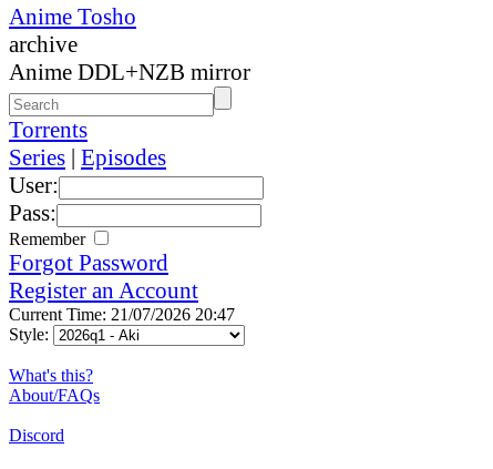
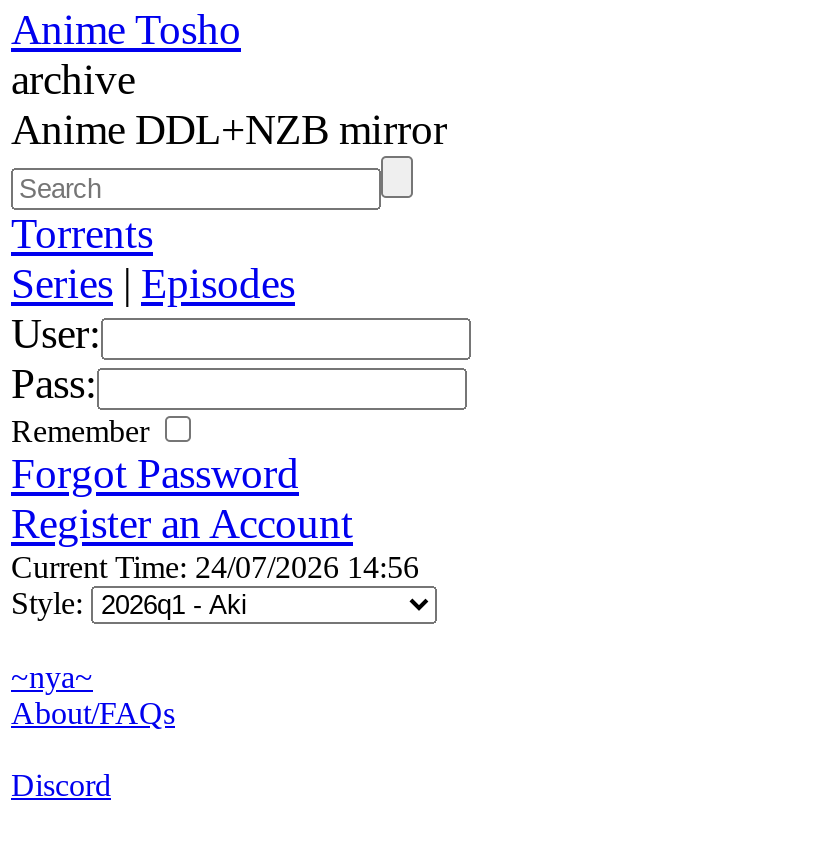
[9,305,235,324] Current Time: 21/07/2026 20:47 -> [11,550,419,584] Current Time: 24/07/2026 14:56
[9,366,93,385] What's this? -> [11,660,93,694] ~nya~

